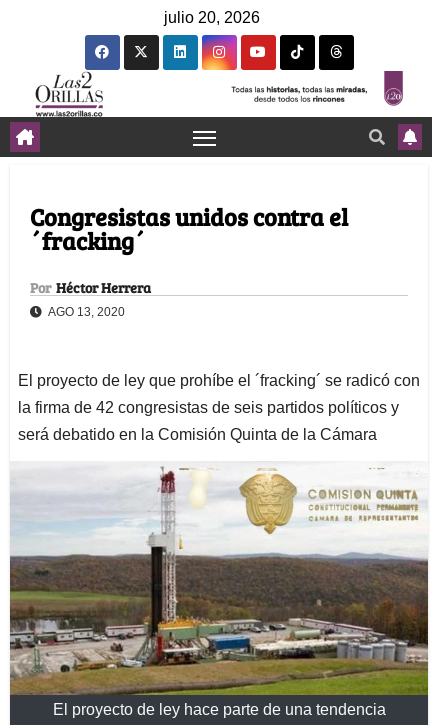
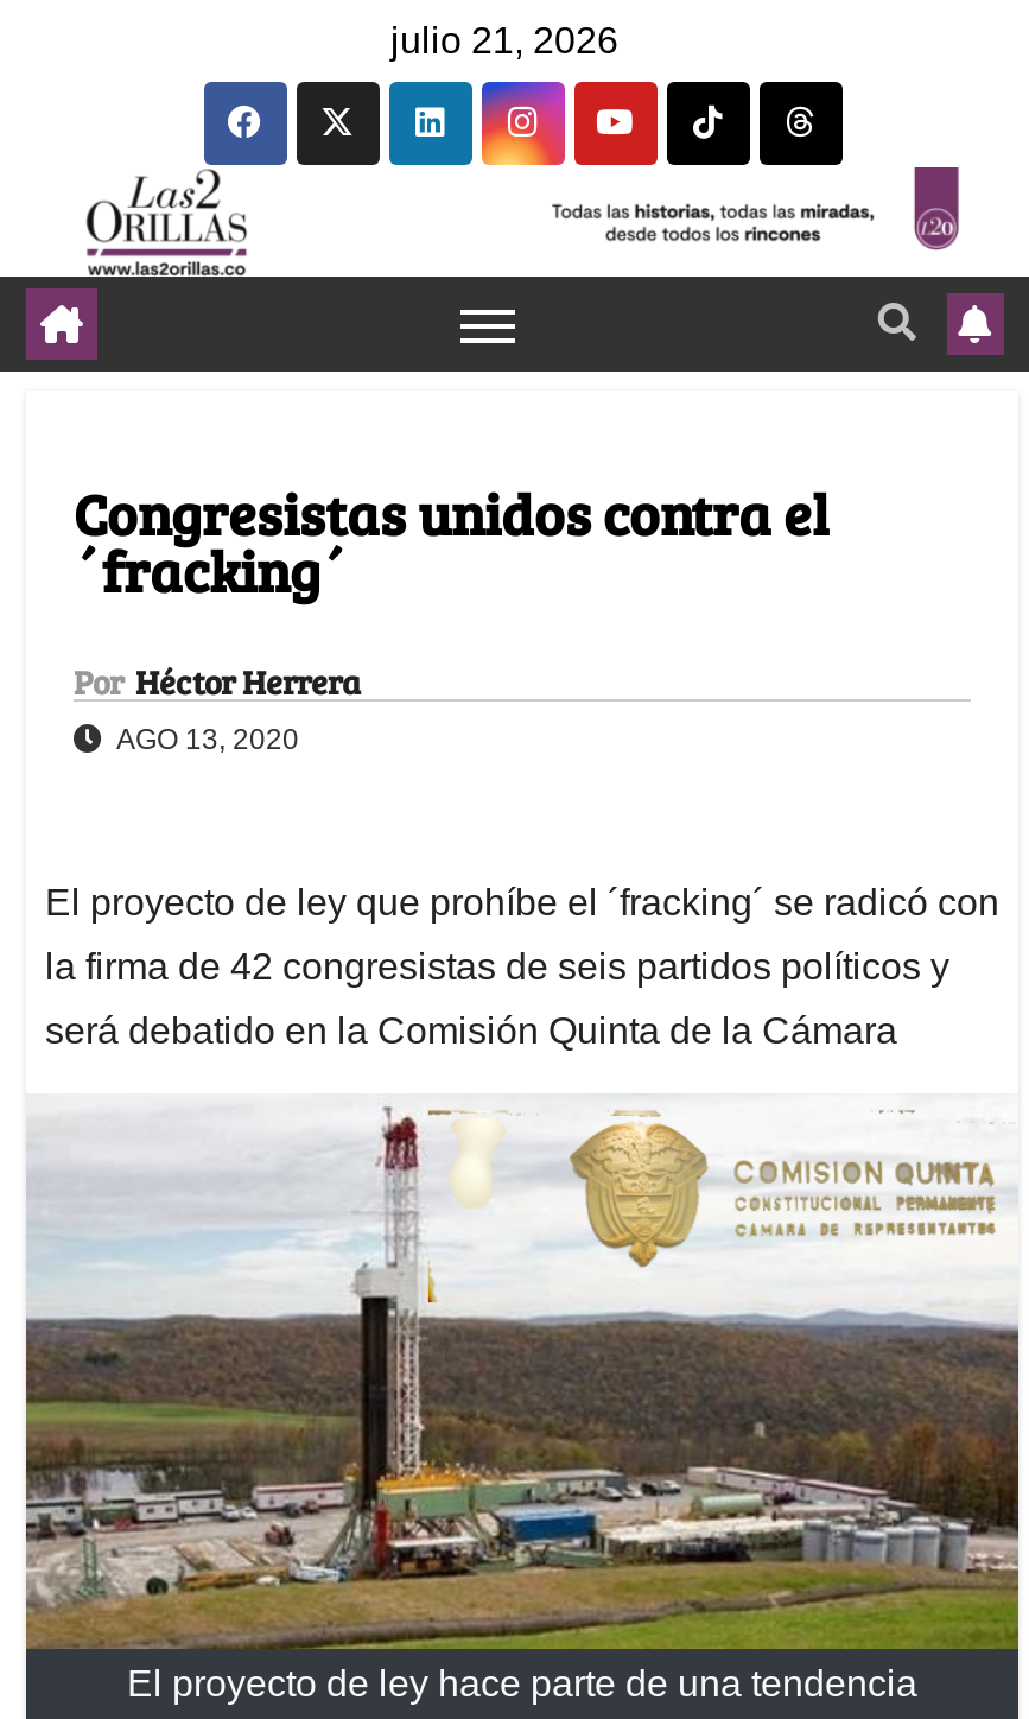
[163,9,259,26] julio 20, 2026 -> [390,20,618,61] julio 21, 2026

